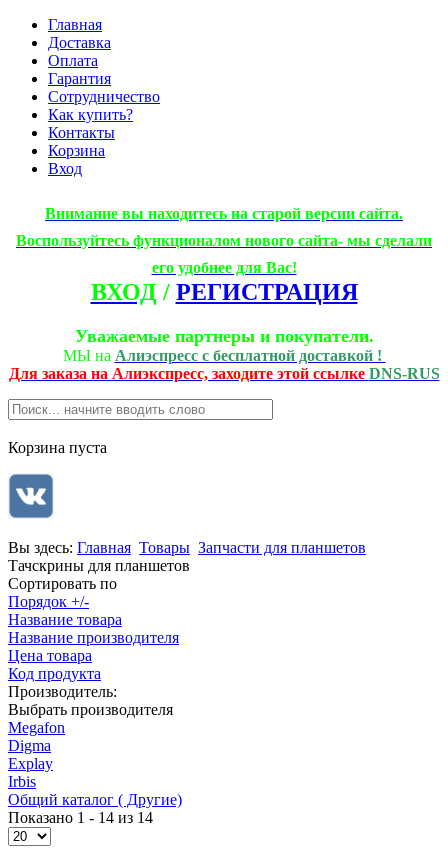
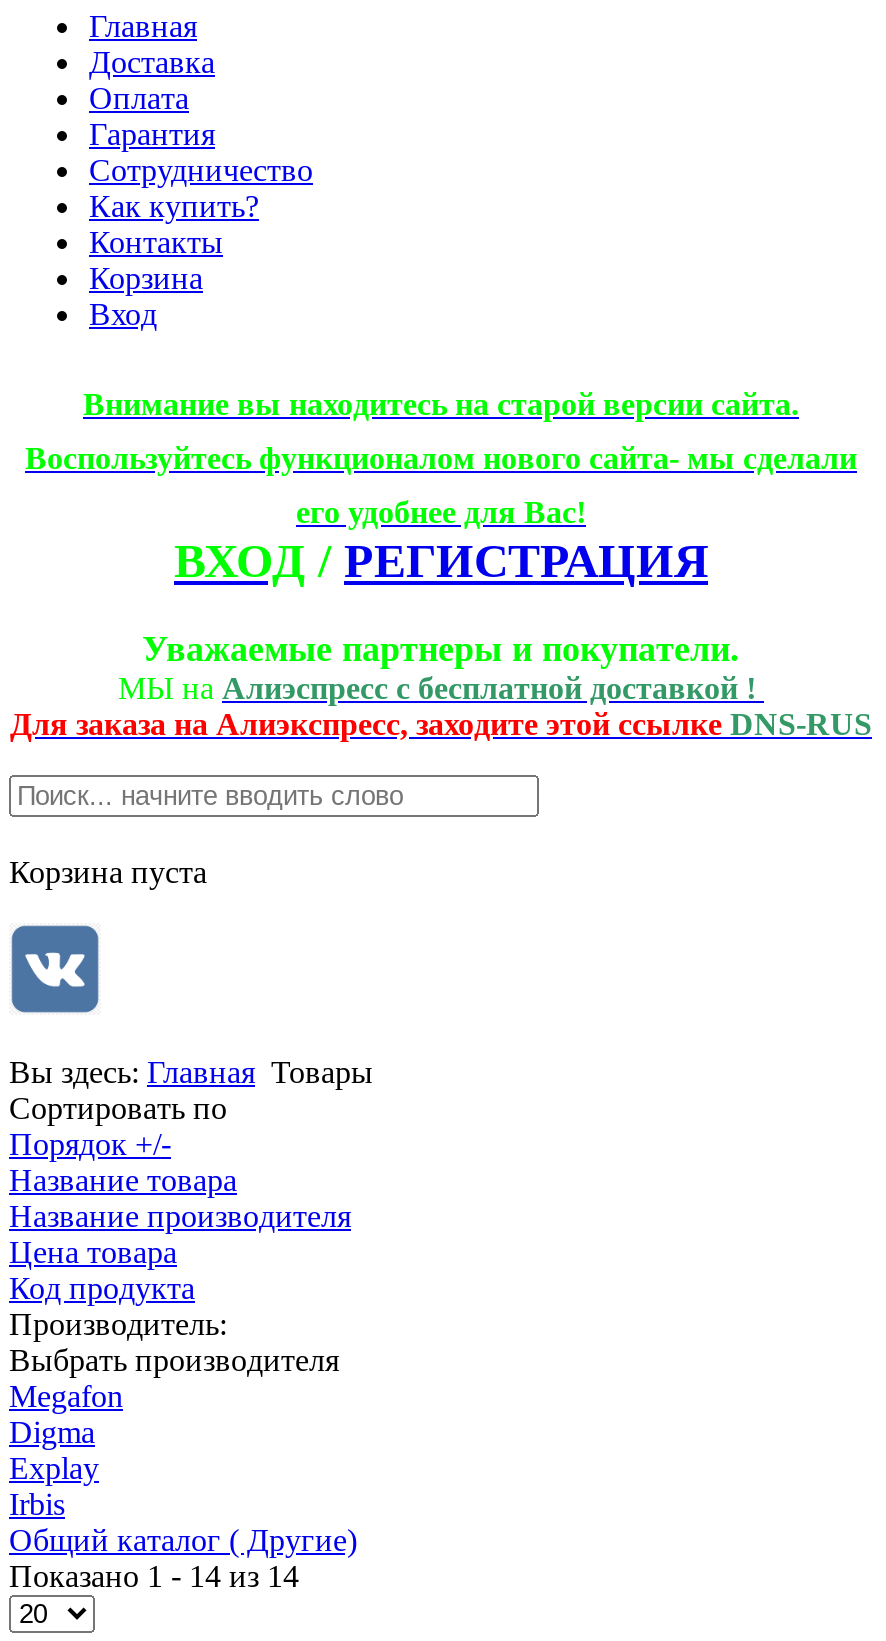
[8,539,366,574] Вы здесь: Главная Товары Запчасти для планшетов | Тачскрины для планшетов -> [9,1055,373,1089] Вы здесь: Главная Товары

